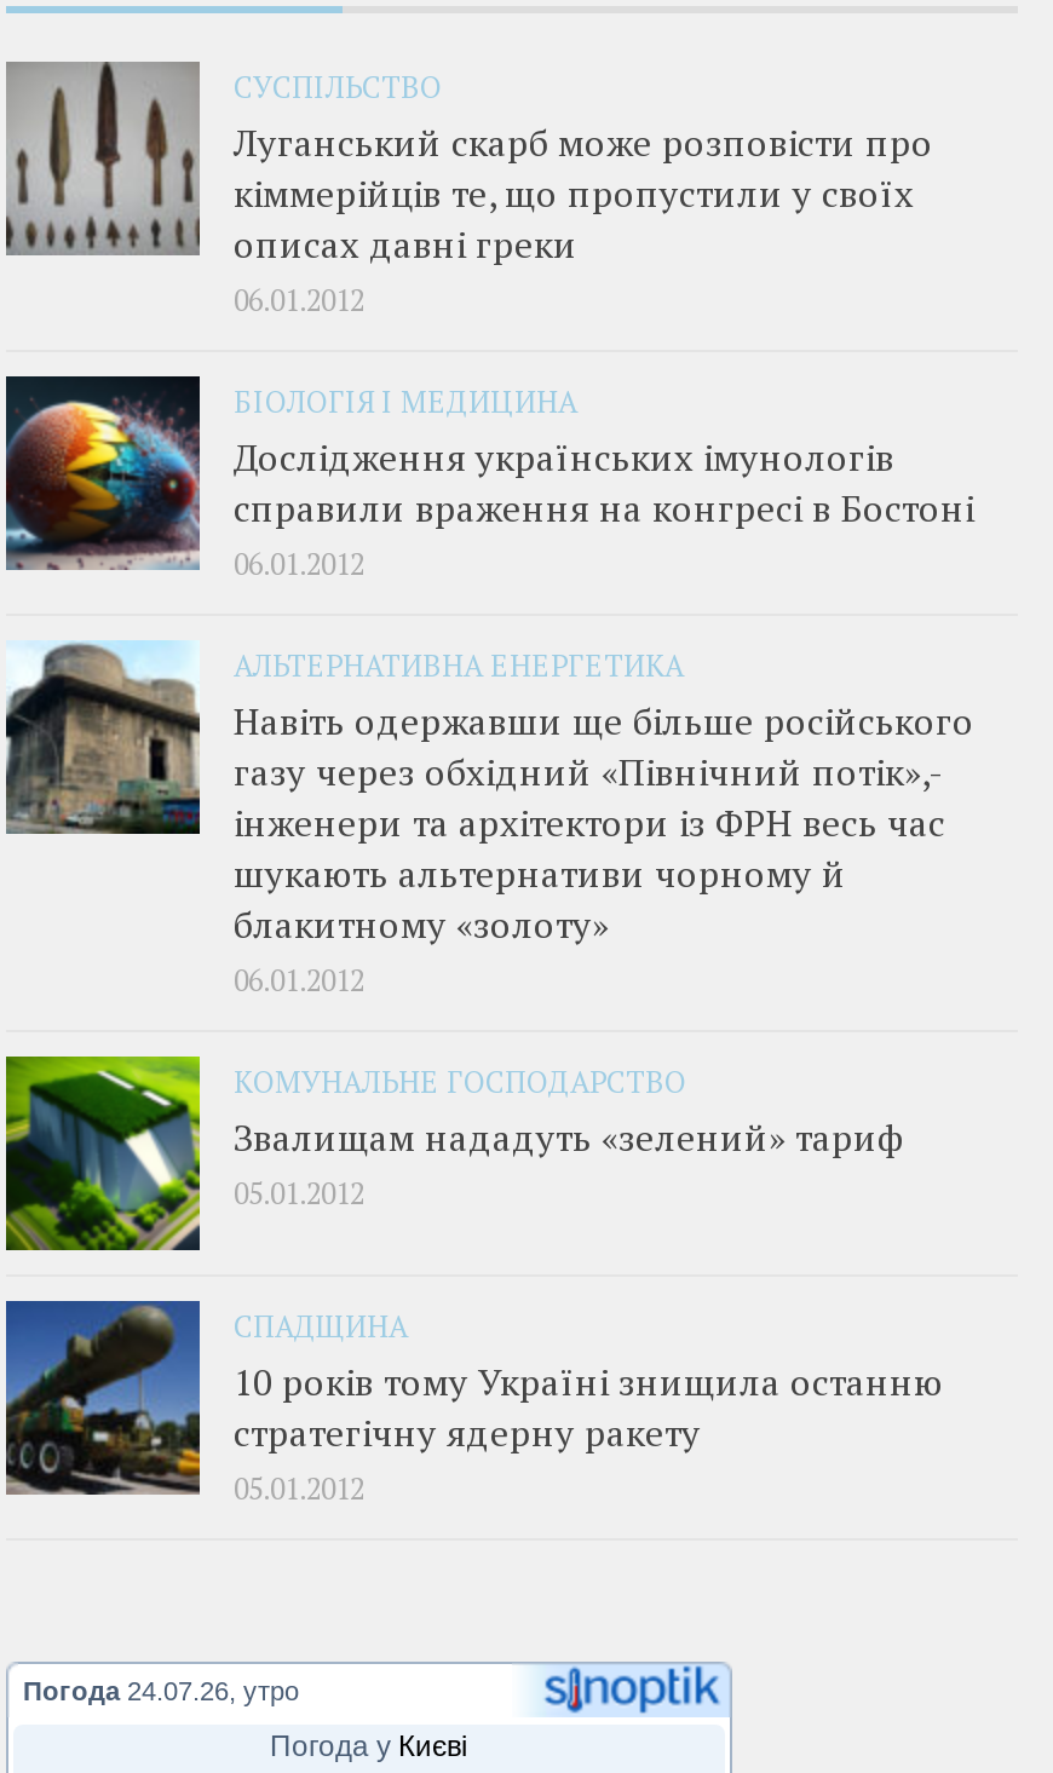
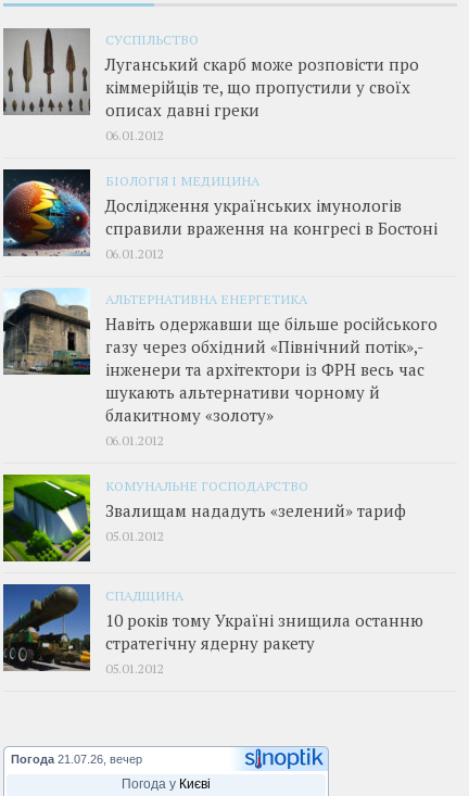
[23,1677,299,1706] Погода 24.07.26, утро -> [11,753,142,766] Погода 21.07.26, вечер

